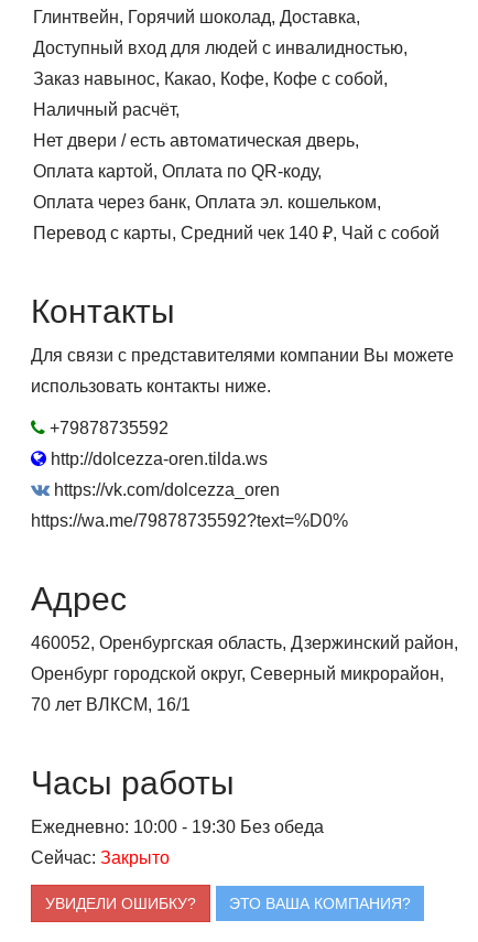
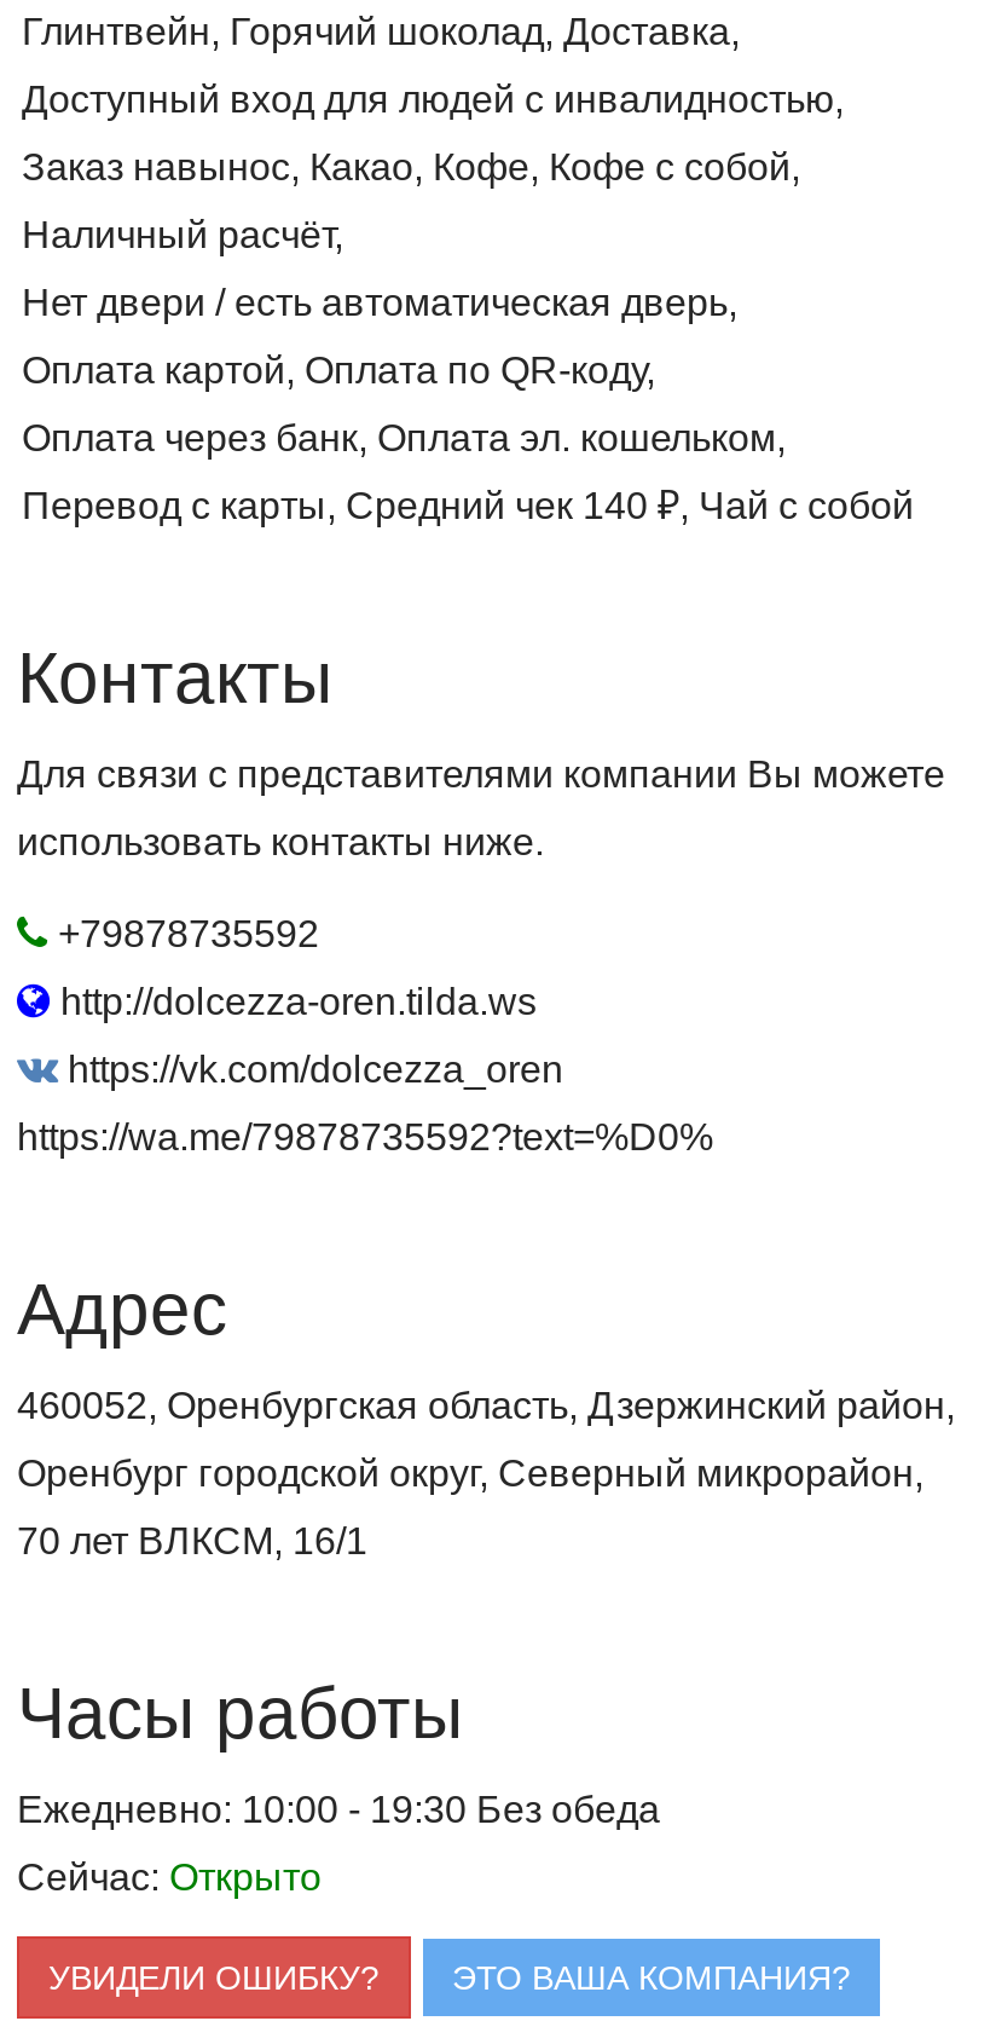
[31,848,170,867] Сейчас: Закрыто -> [17,1857,322,1898] Сейчас: Открыто

